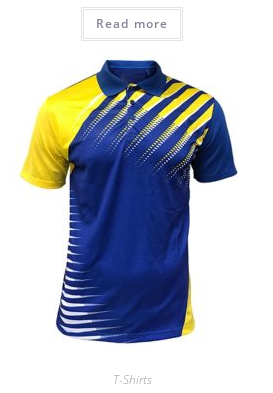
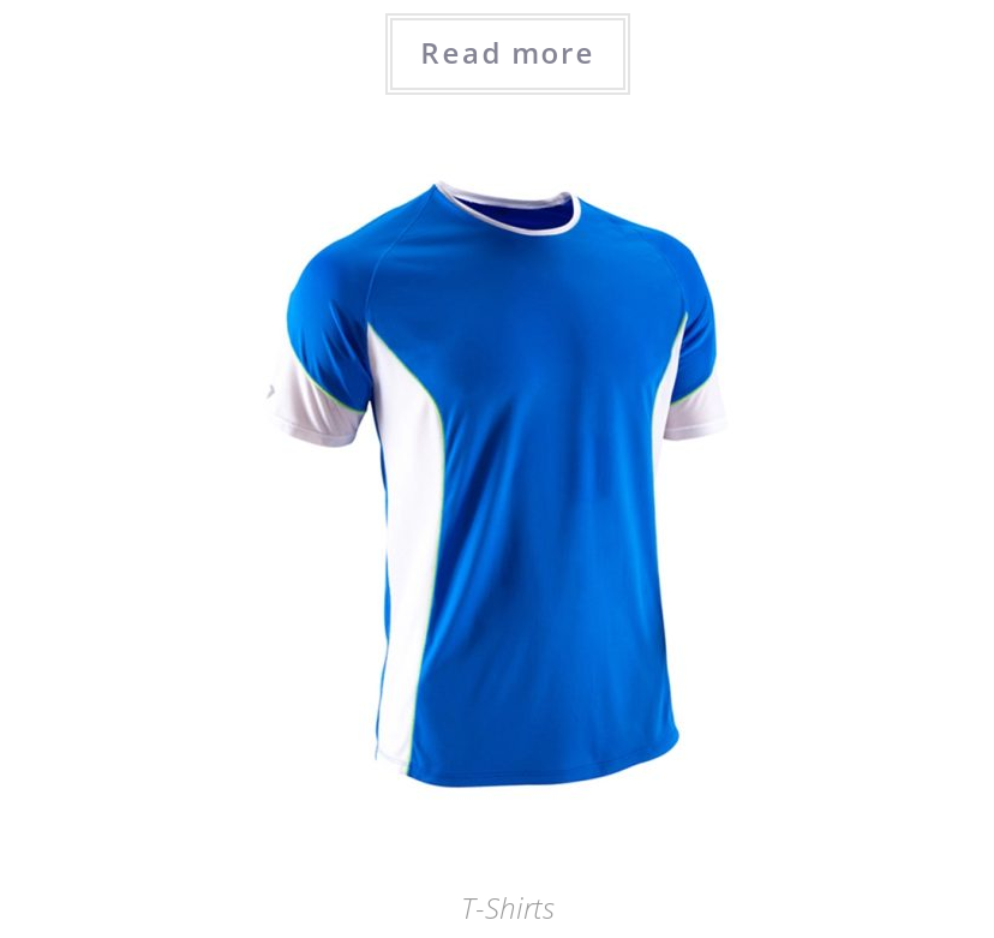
[19,59,238,345] [image] -> [239,141,760,823] [image]

